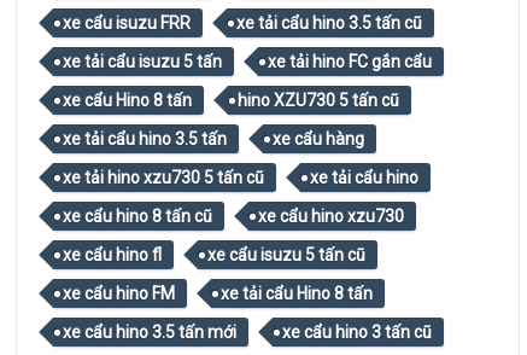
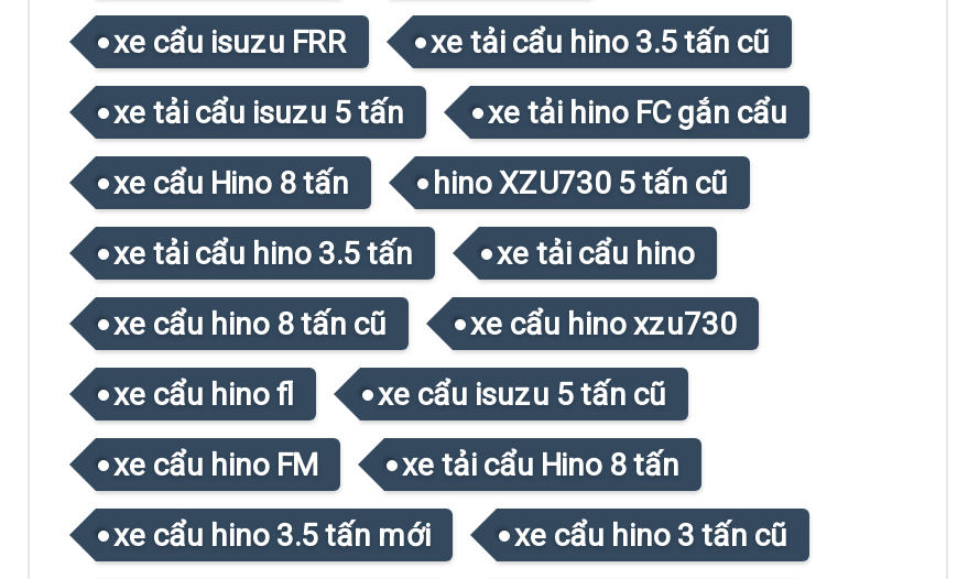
[63,130,364,188] xe cẩu hàng | xe tải hino xzu730 5 tấn cũ -> none

